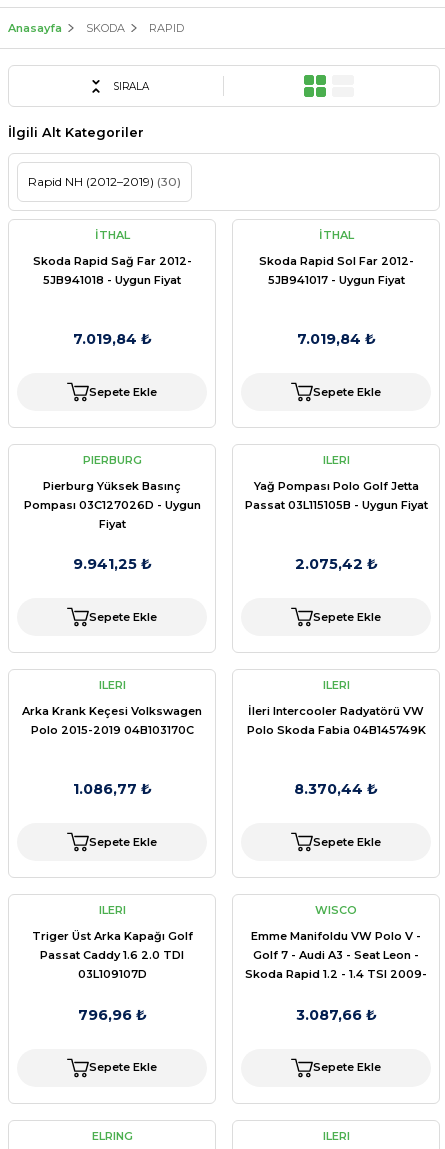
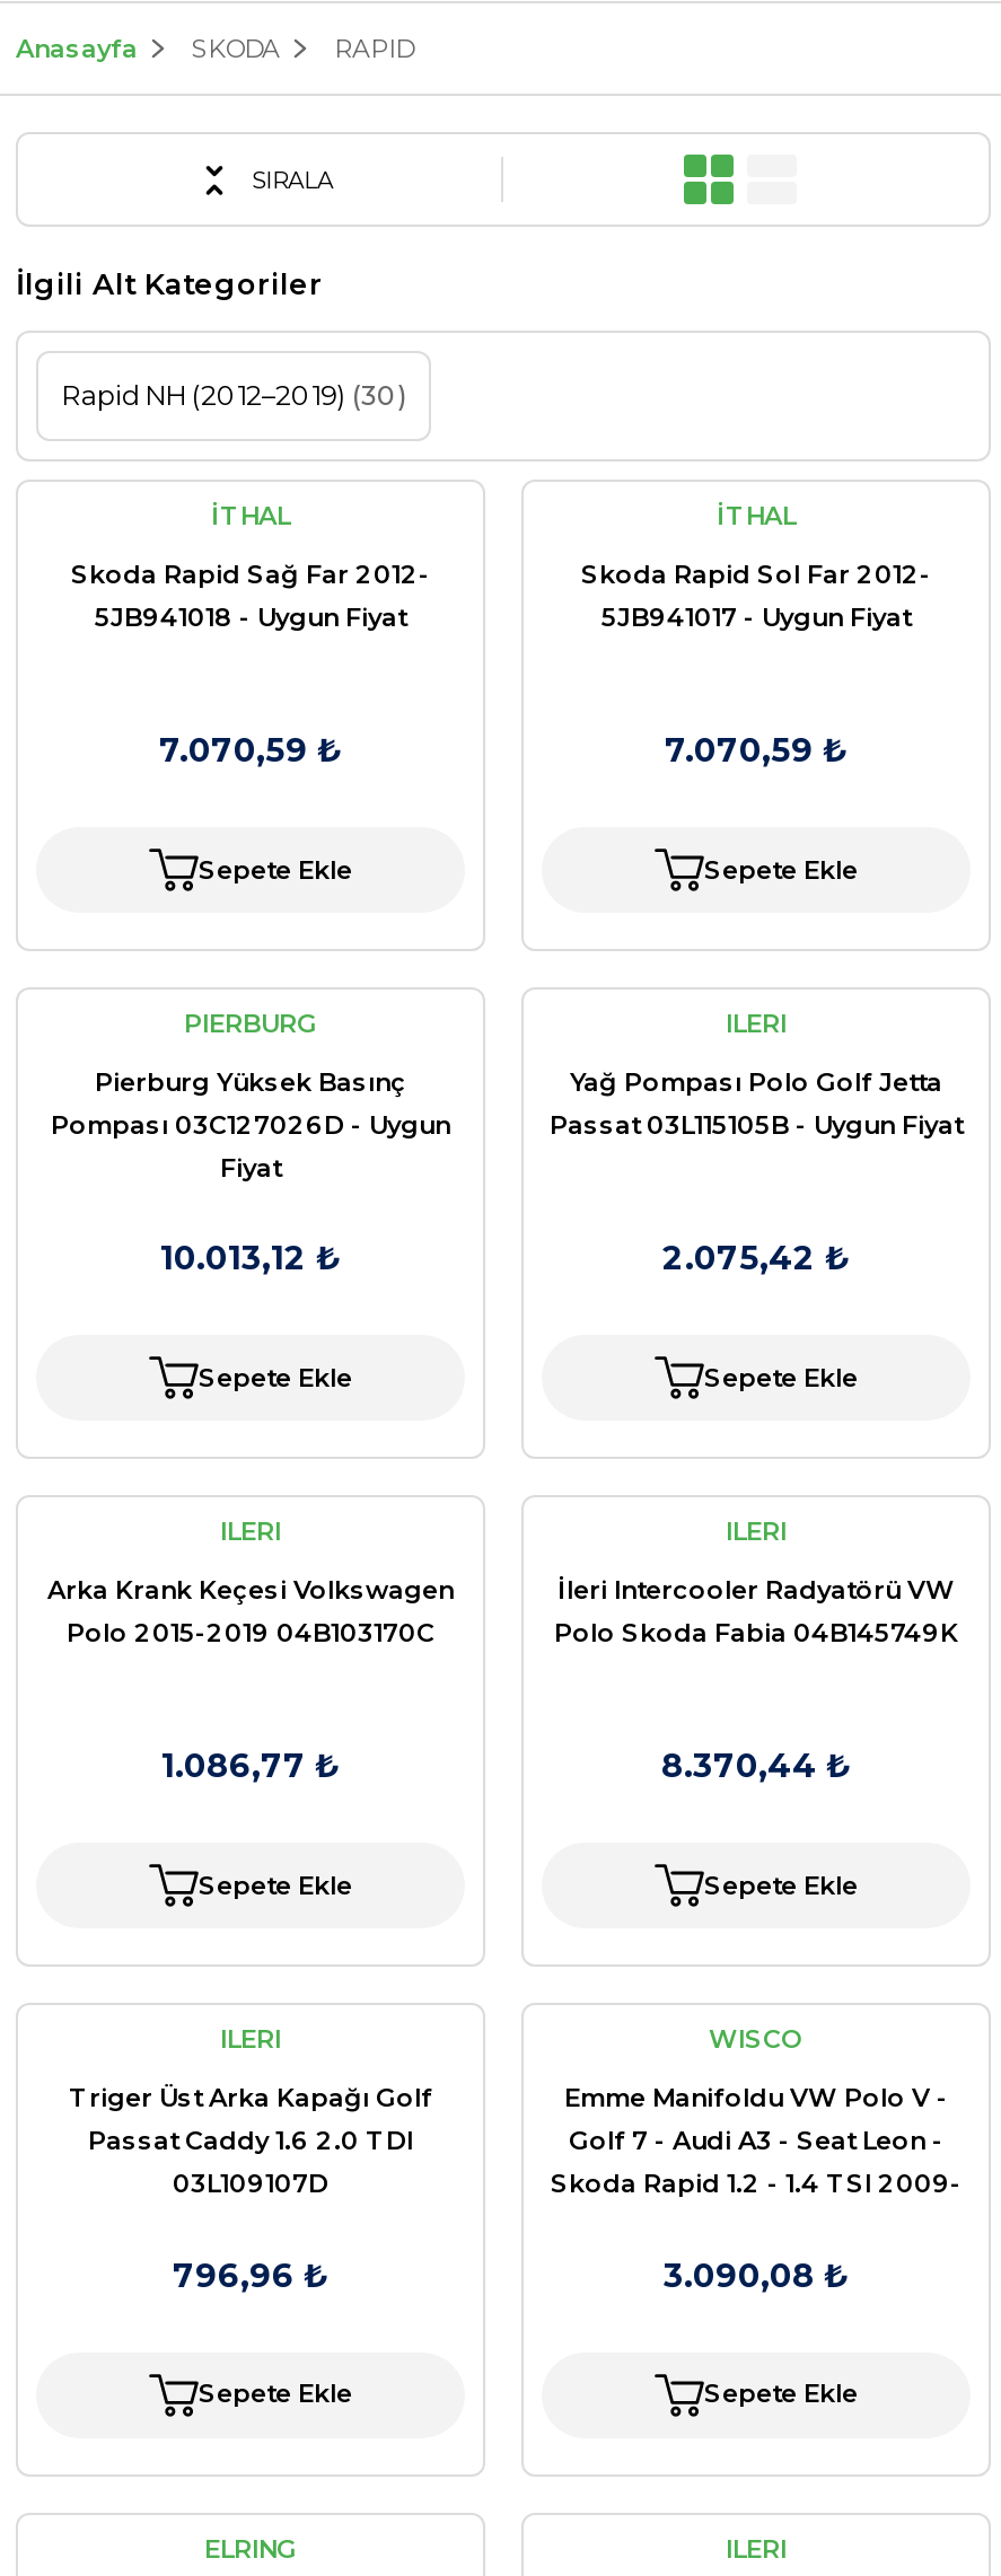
[72,330,151,348] 7.019,84 ₺ -> [159,730,342,771] 7.070,59 ₺
[296,330,375,348] 7.019,84 ₺ -> [665,730,848,771] 7.070,59 ₺
[72,555,151,573] 9.941,25 ₺ -> [160,1238,341,1279] 10.013,12 ₺
[295,1006,376,1024] 3.087,66 ₺ -> [664,2255,849,2295] 3.090,08 ₺

